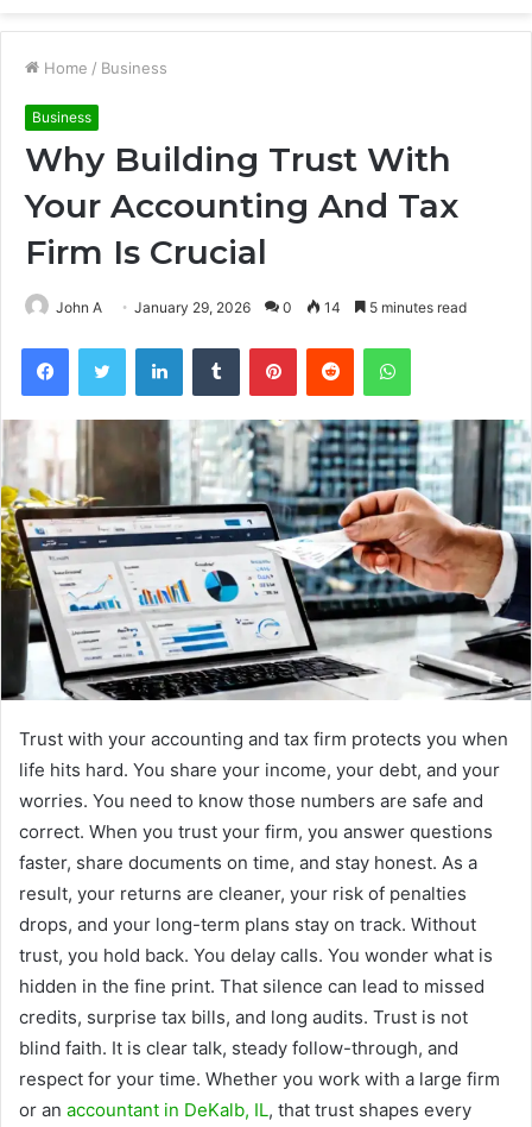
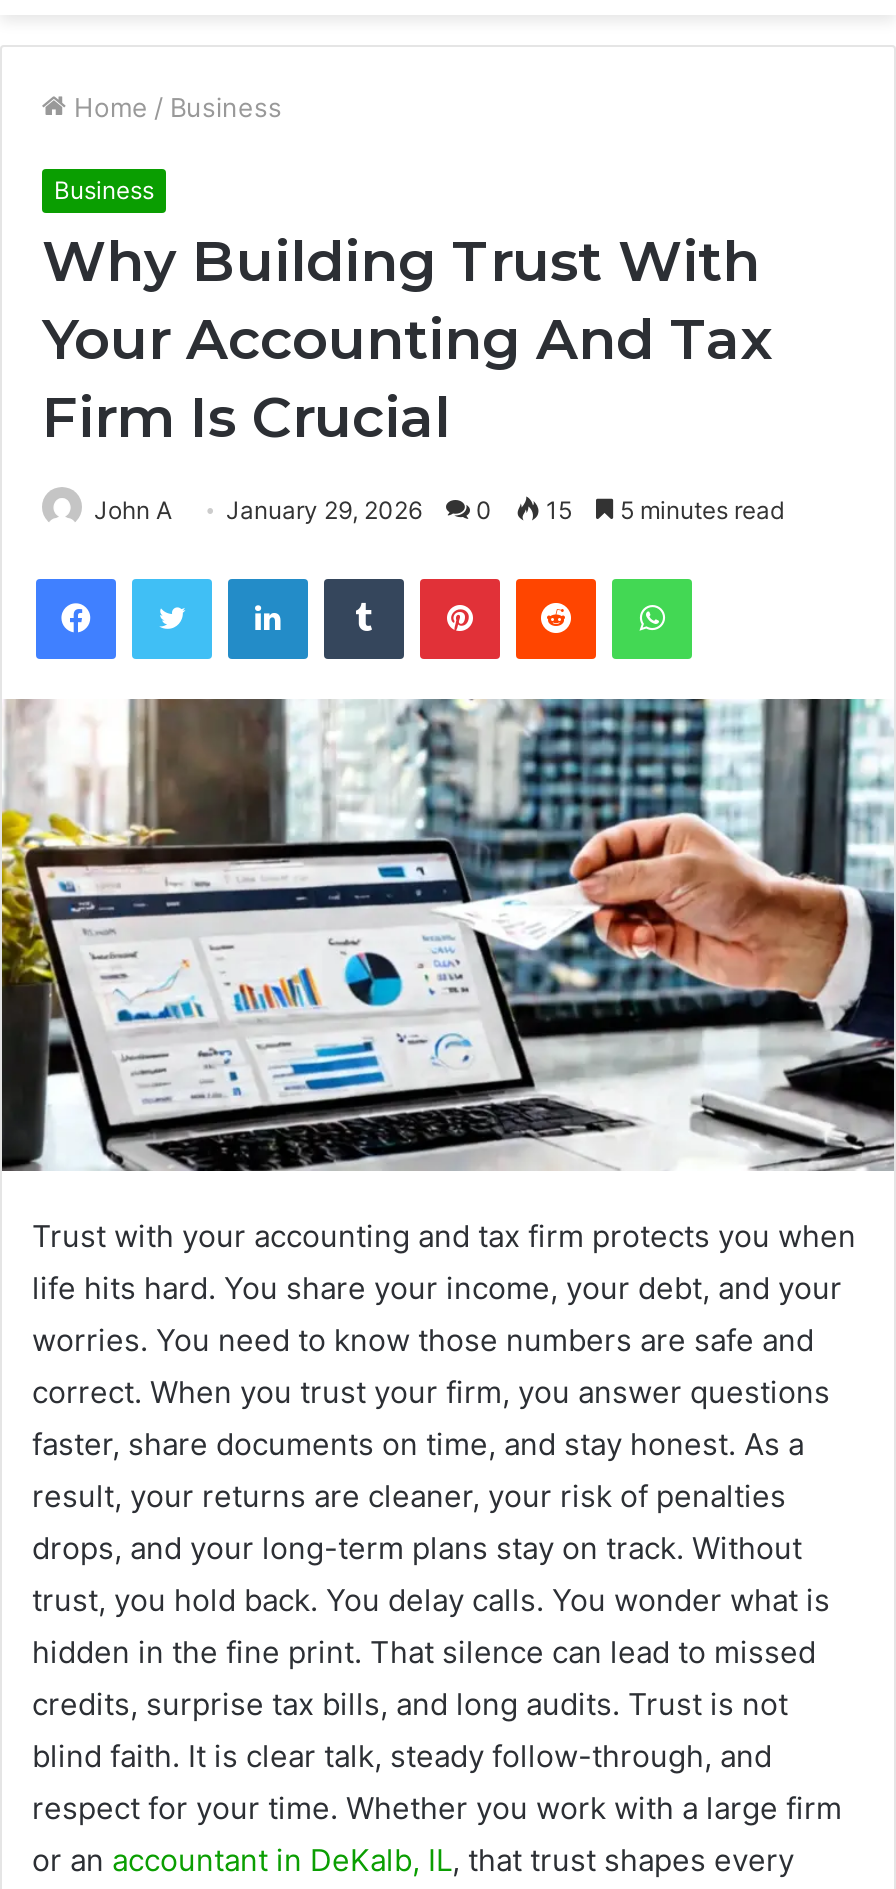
[56,298,467,316] John A January 29, 2026 0 14 5 minutes read -> [94,494,784,524] John A January 29, 2026 0 15 5 minutes read

